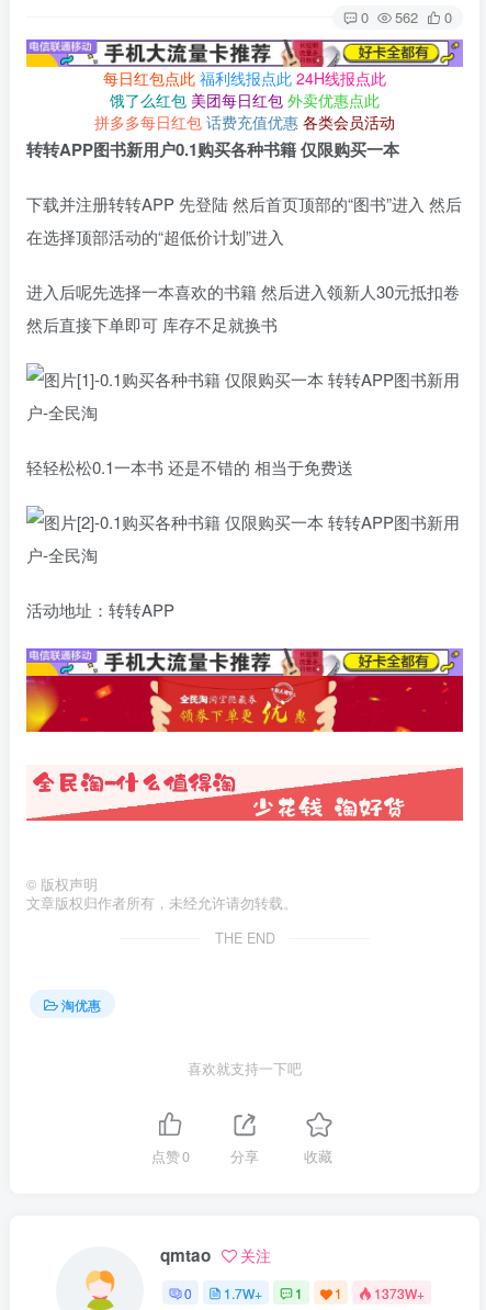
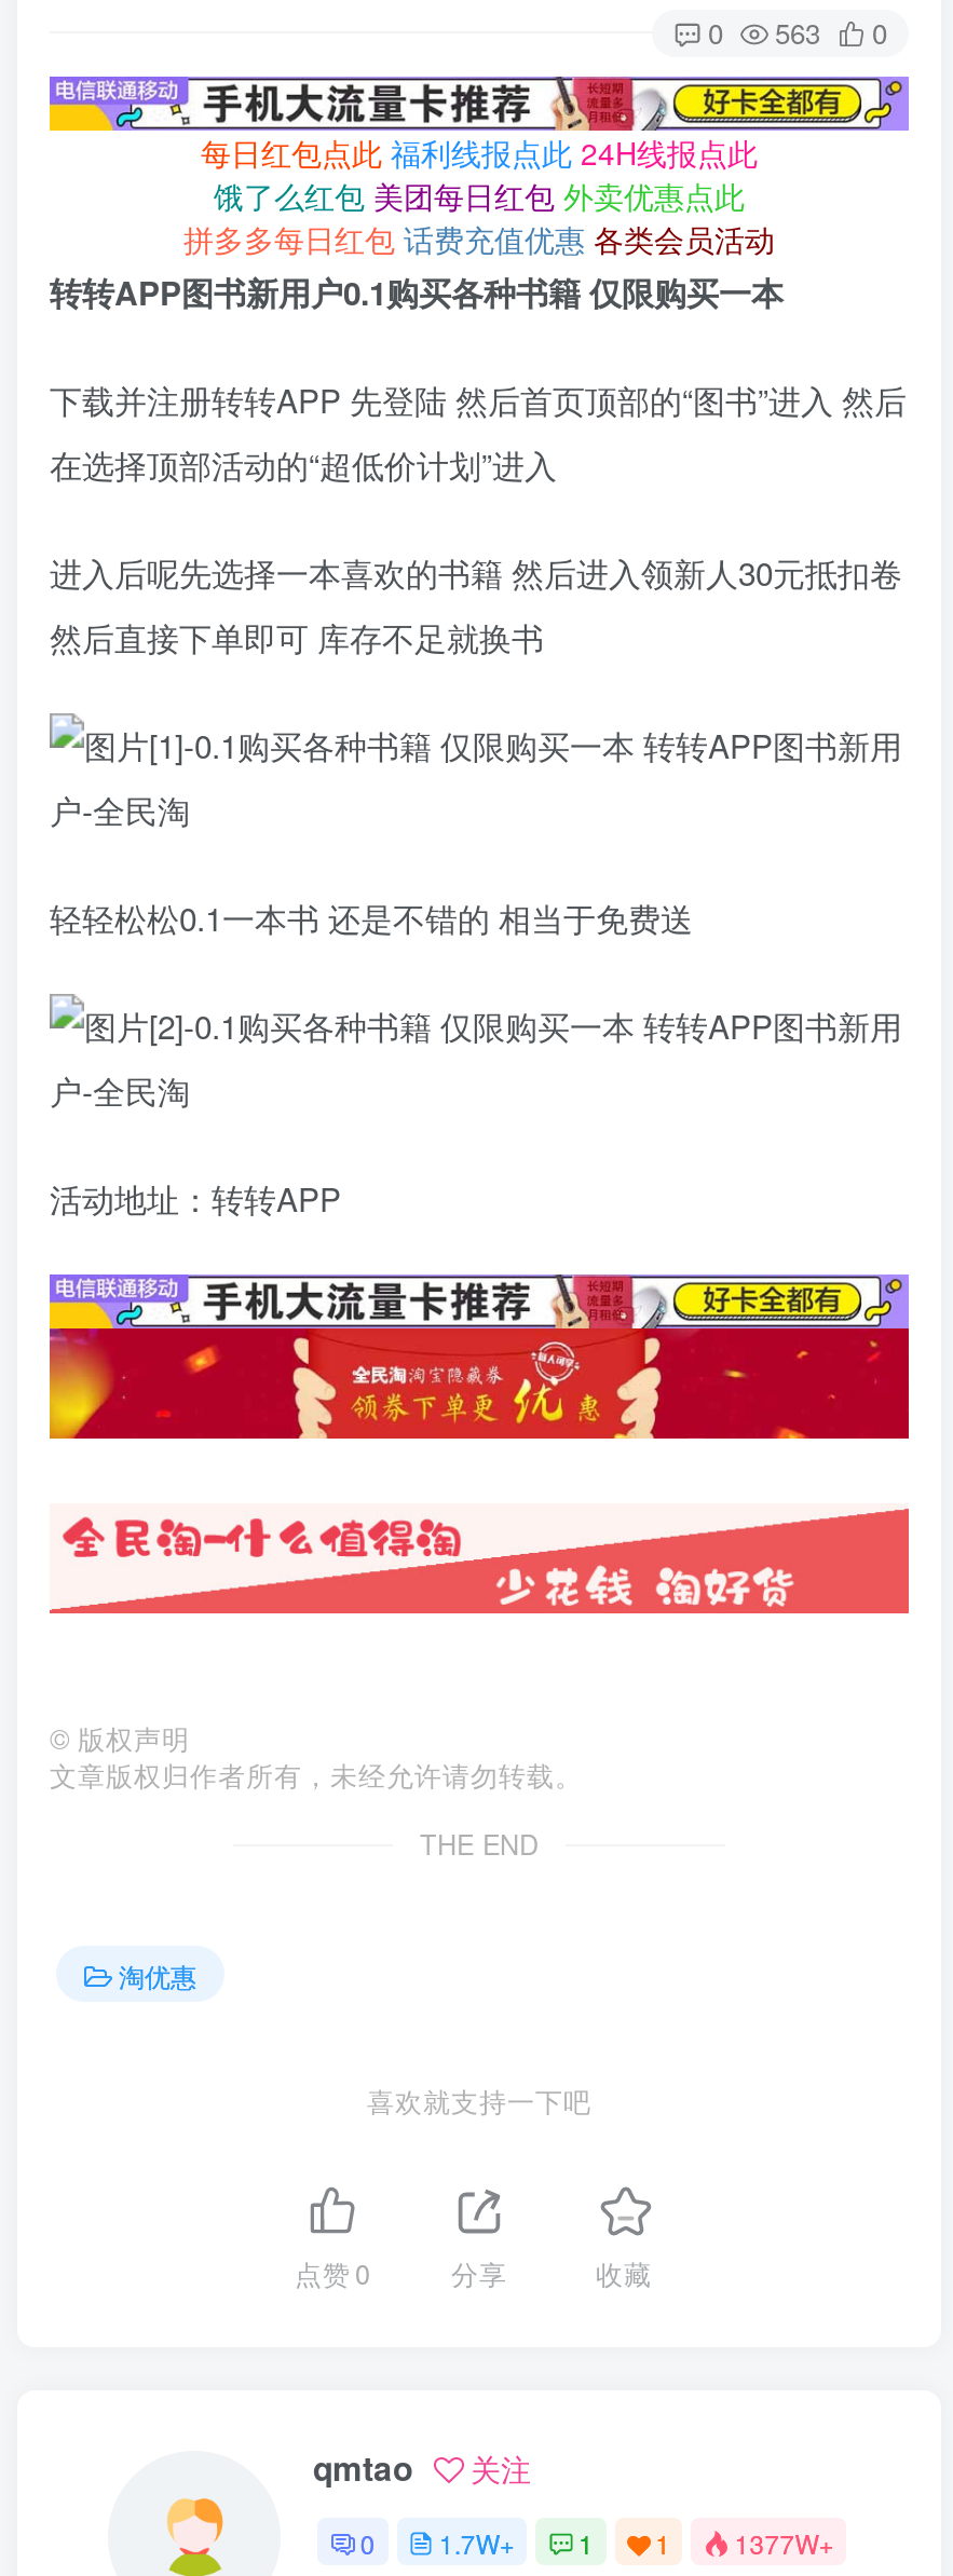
[361,7,452,28] 0 562 0 -> [708,13,887,54] 0 563 0
[184,1283,425,1302] 0 1.7W+ 1 1 1373W+ -> [360,2523,834,2560] 0 1.7W+ 1 1 1377W+

